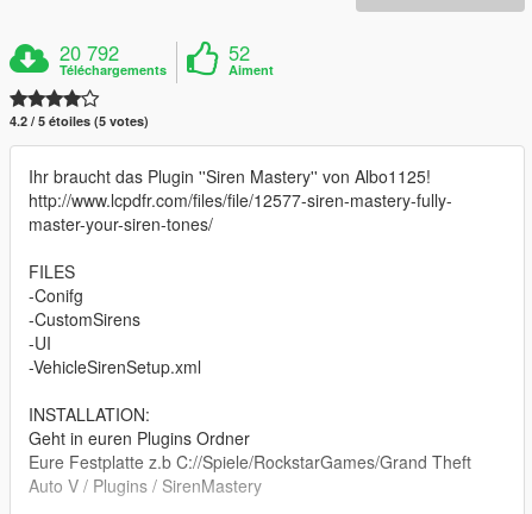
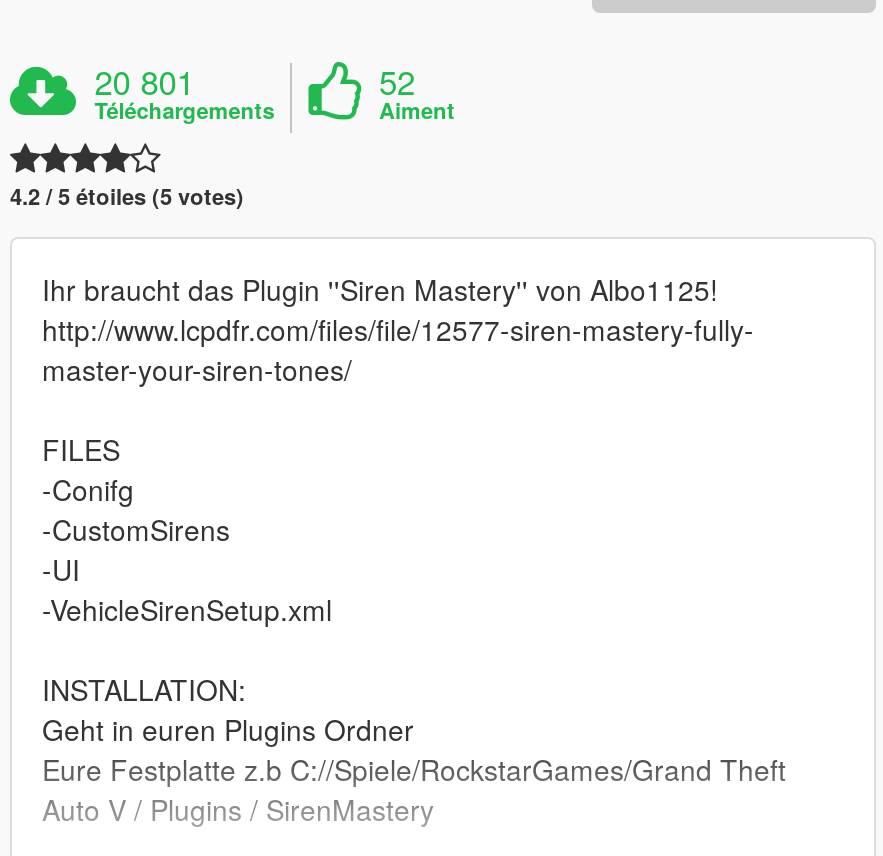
[60,38,119,67] 20 792 -> [94,57,194,105] 20 801

